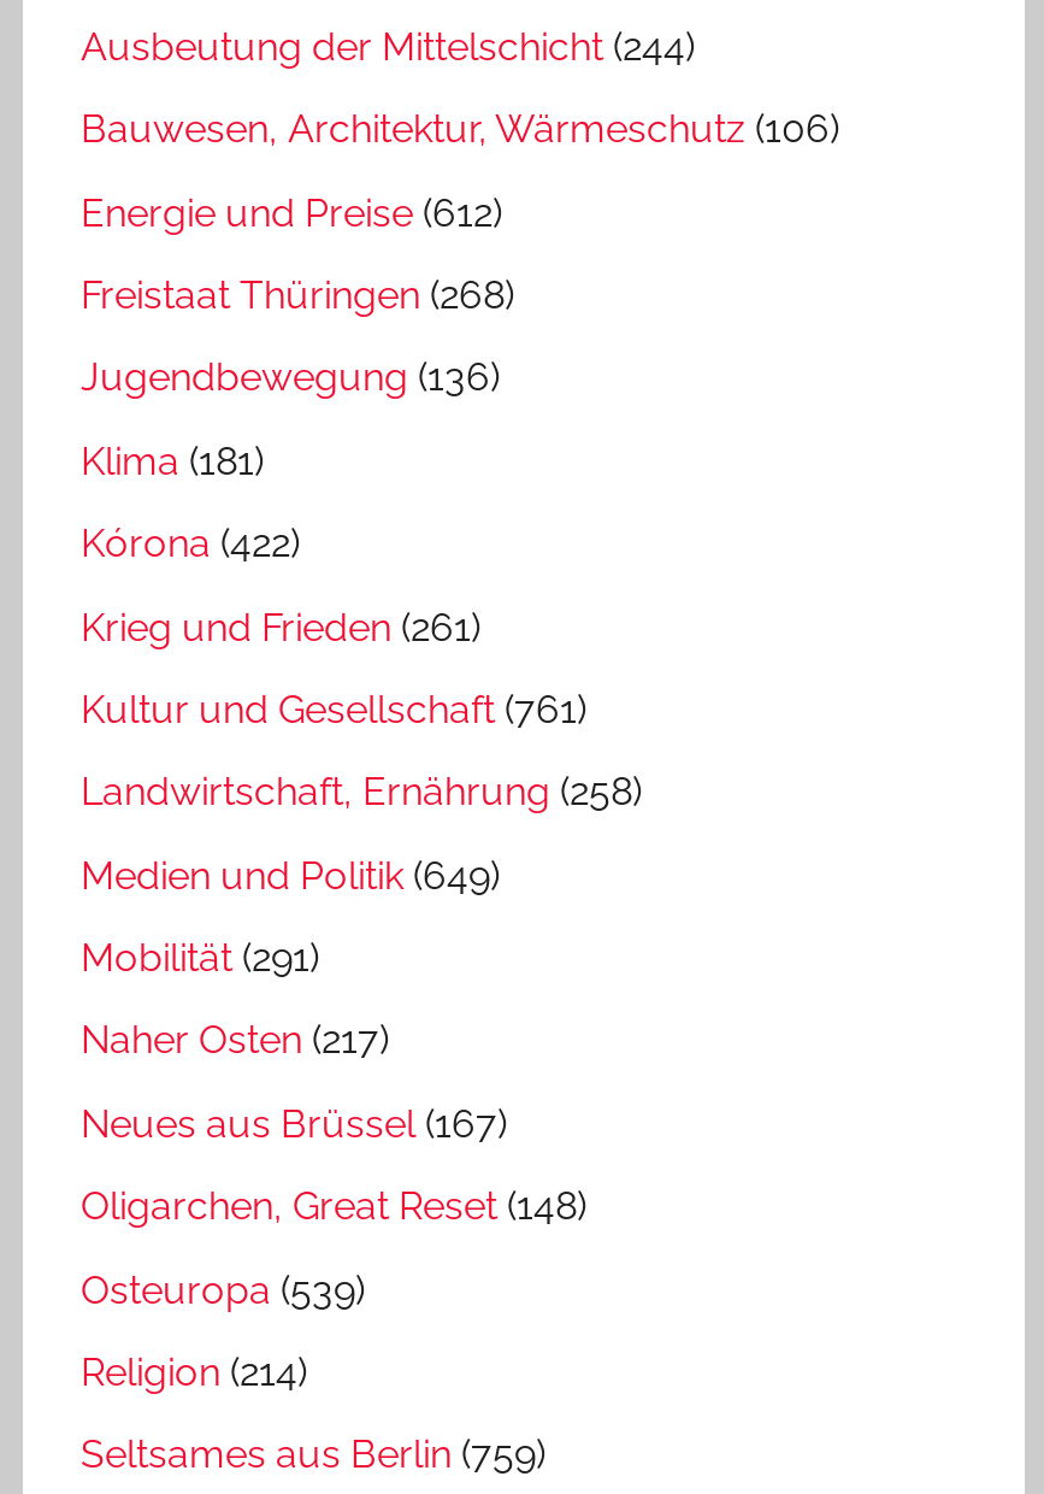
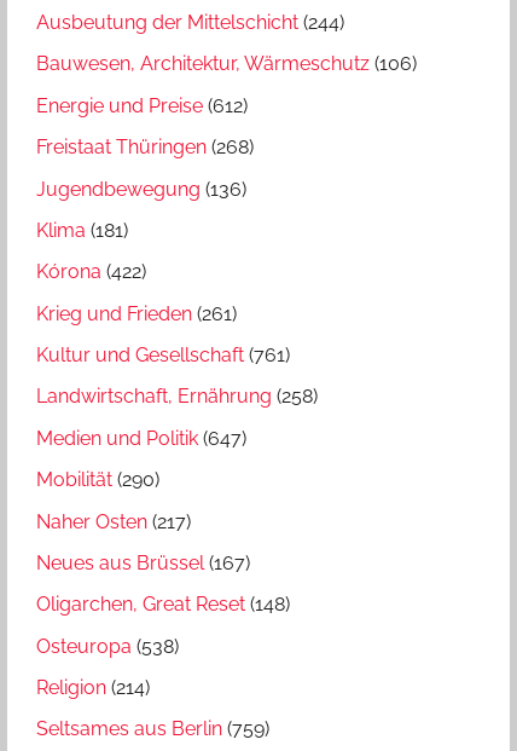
[81,853,500,898] Medien und Politik (649) -> [36,427,246,450] Medien und Politik (647)
[81,935,319,981] Mobilität (291) -> [36,468,159,491] Mobilität (290)
[81,1267,365,1313] Osteuropa (539) -> [36,635,179,658] Osteuropa (538)

